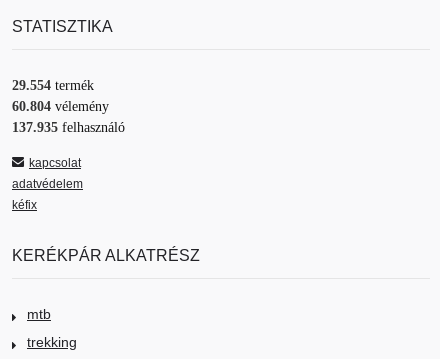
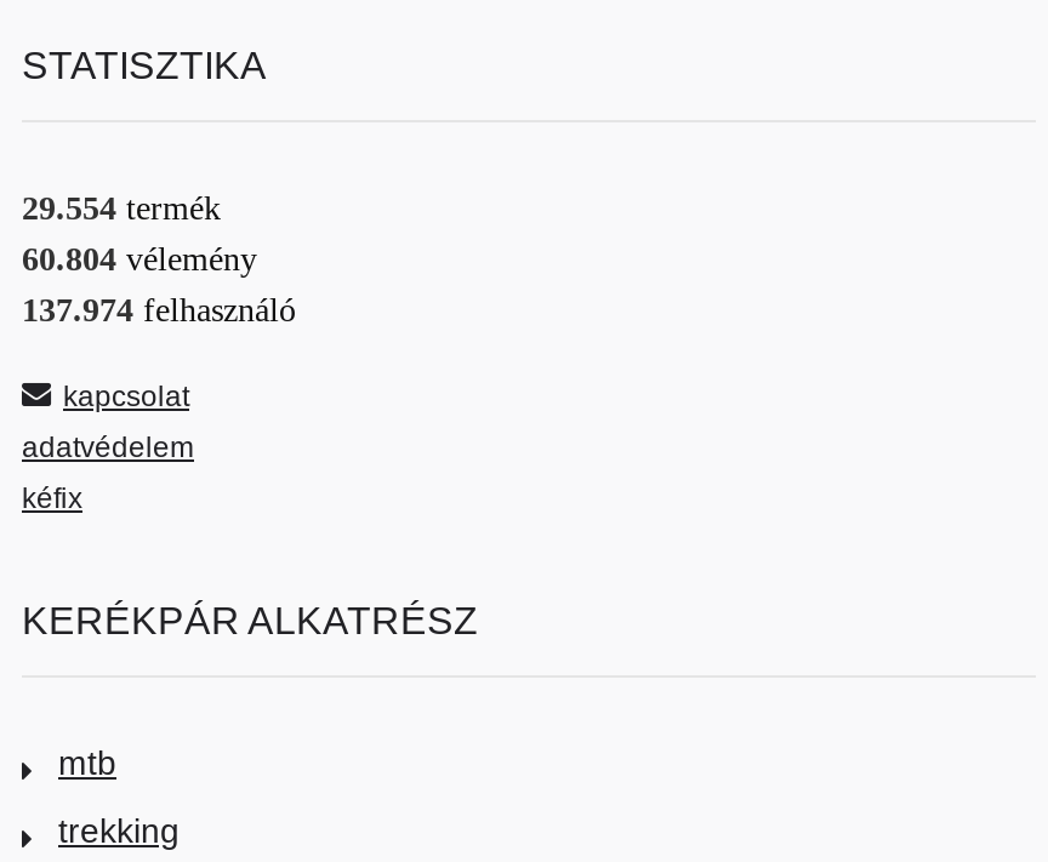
[12,120,125,135] 137.935 felhasználó -> [22,292,296,329] 137.974 felhasználó

